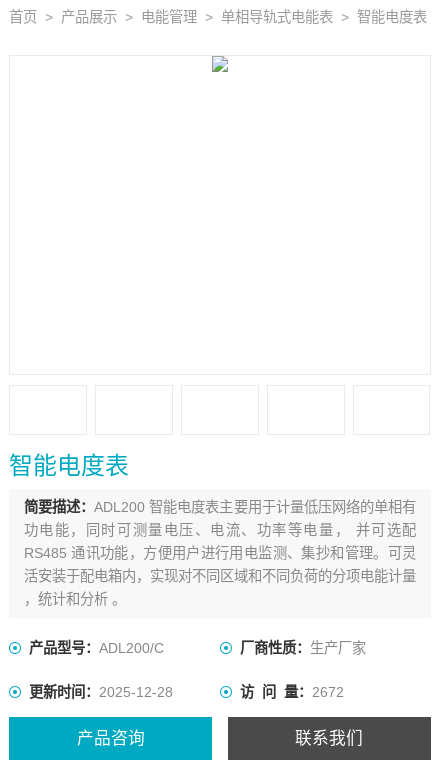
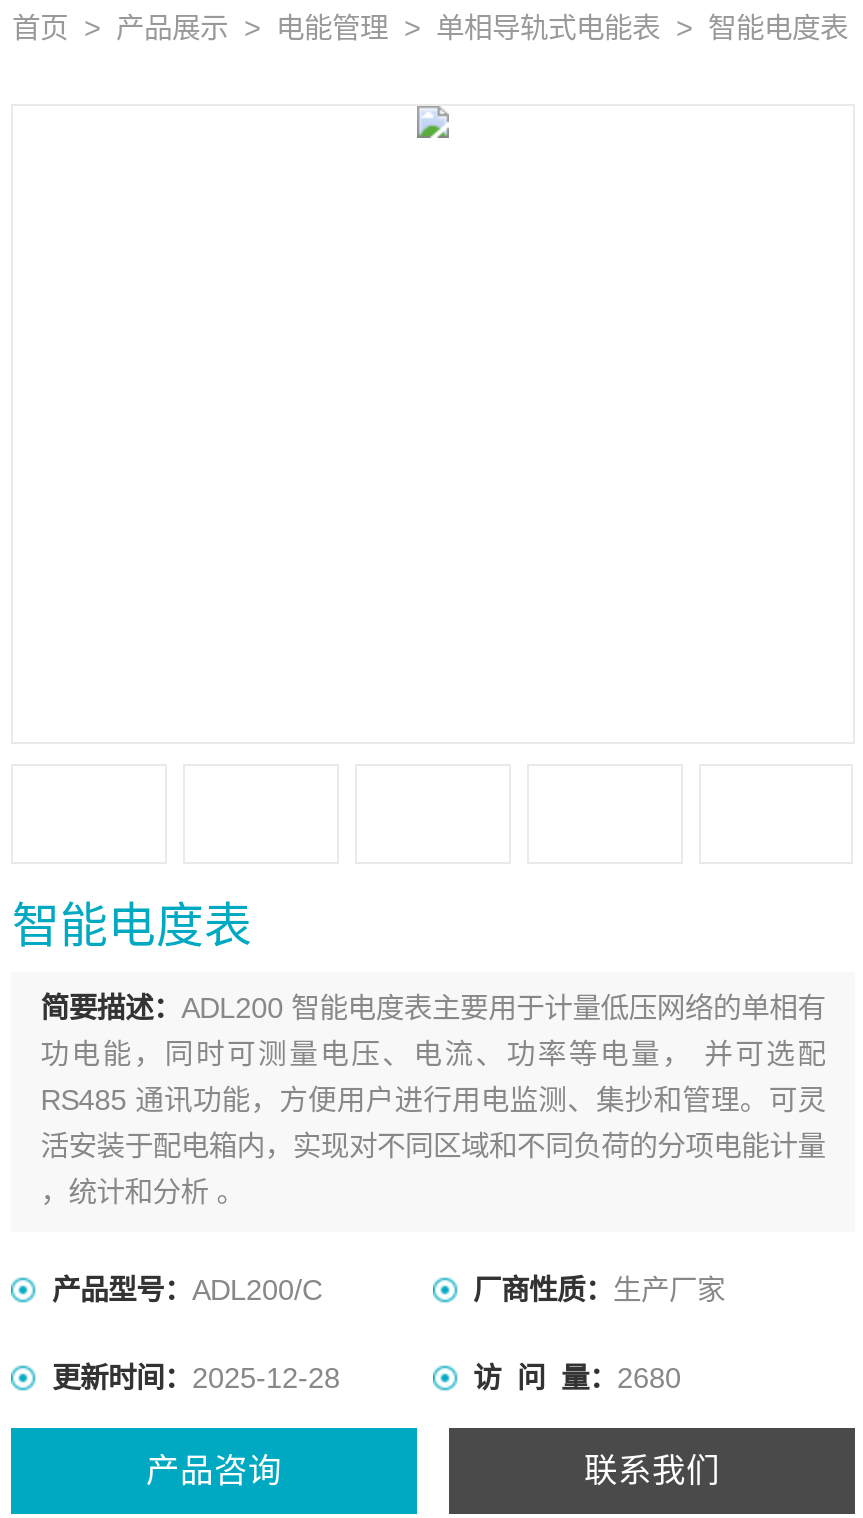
[240,684,344,700] 访 问 量：2672 -> [473,1362,681,1394] 访 问 量：2680

